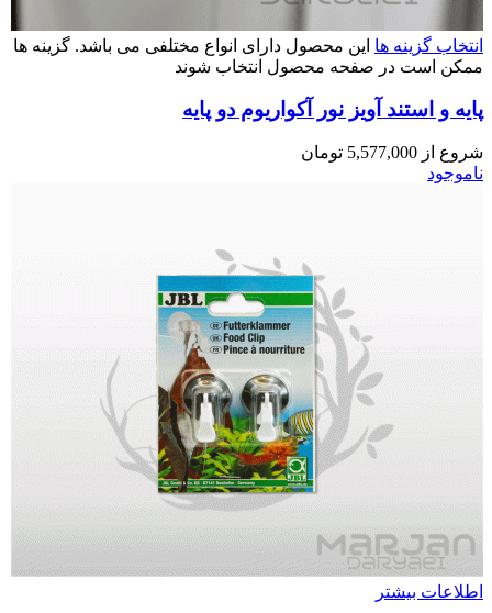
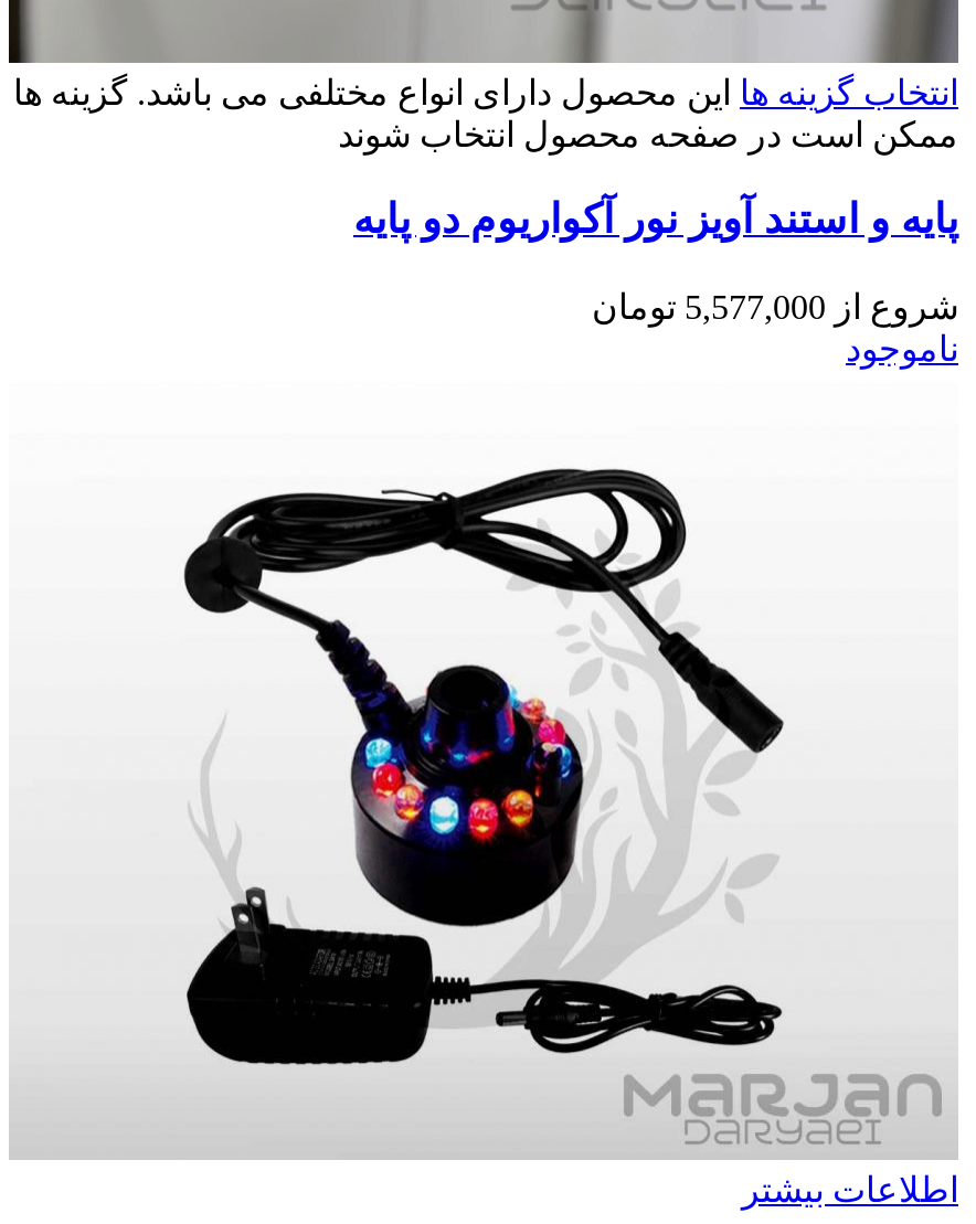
[98,233,395,530] [image] -> [181,466,786,1066] [image]

